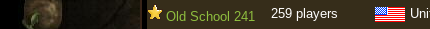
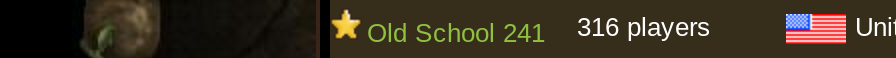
[165,6,337,24] Old School 241 259 players -> [367,12,711,48] Old School 241 316 players

